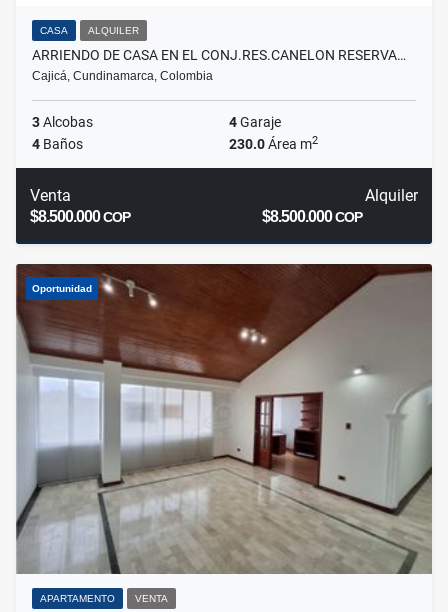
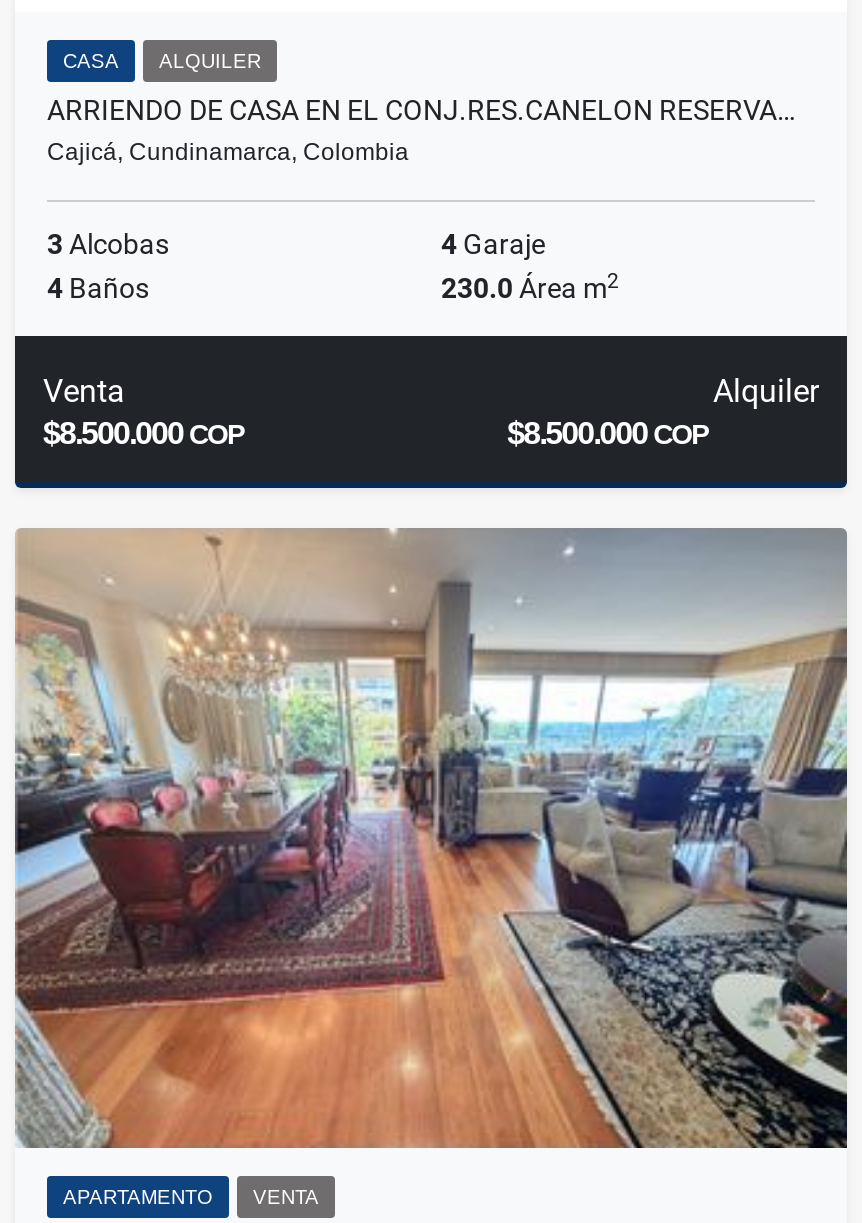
[16,263,432,575] [image] -> [15,528,847,1150] [image]
[32,283,92,294] Oportunidad -> none

